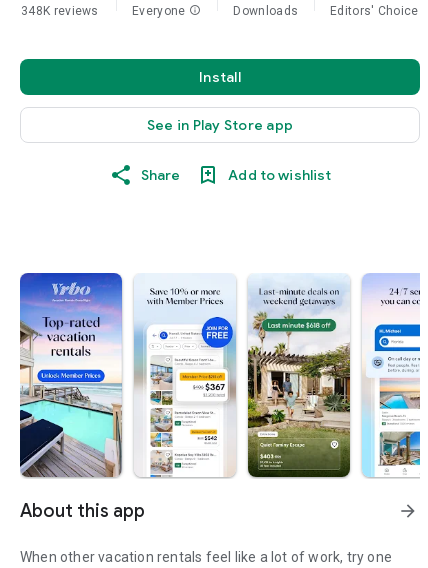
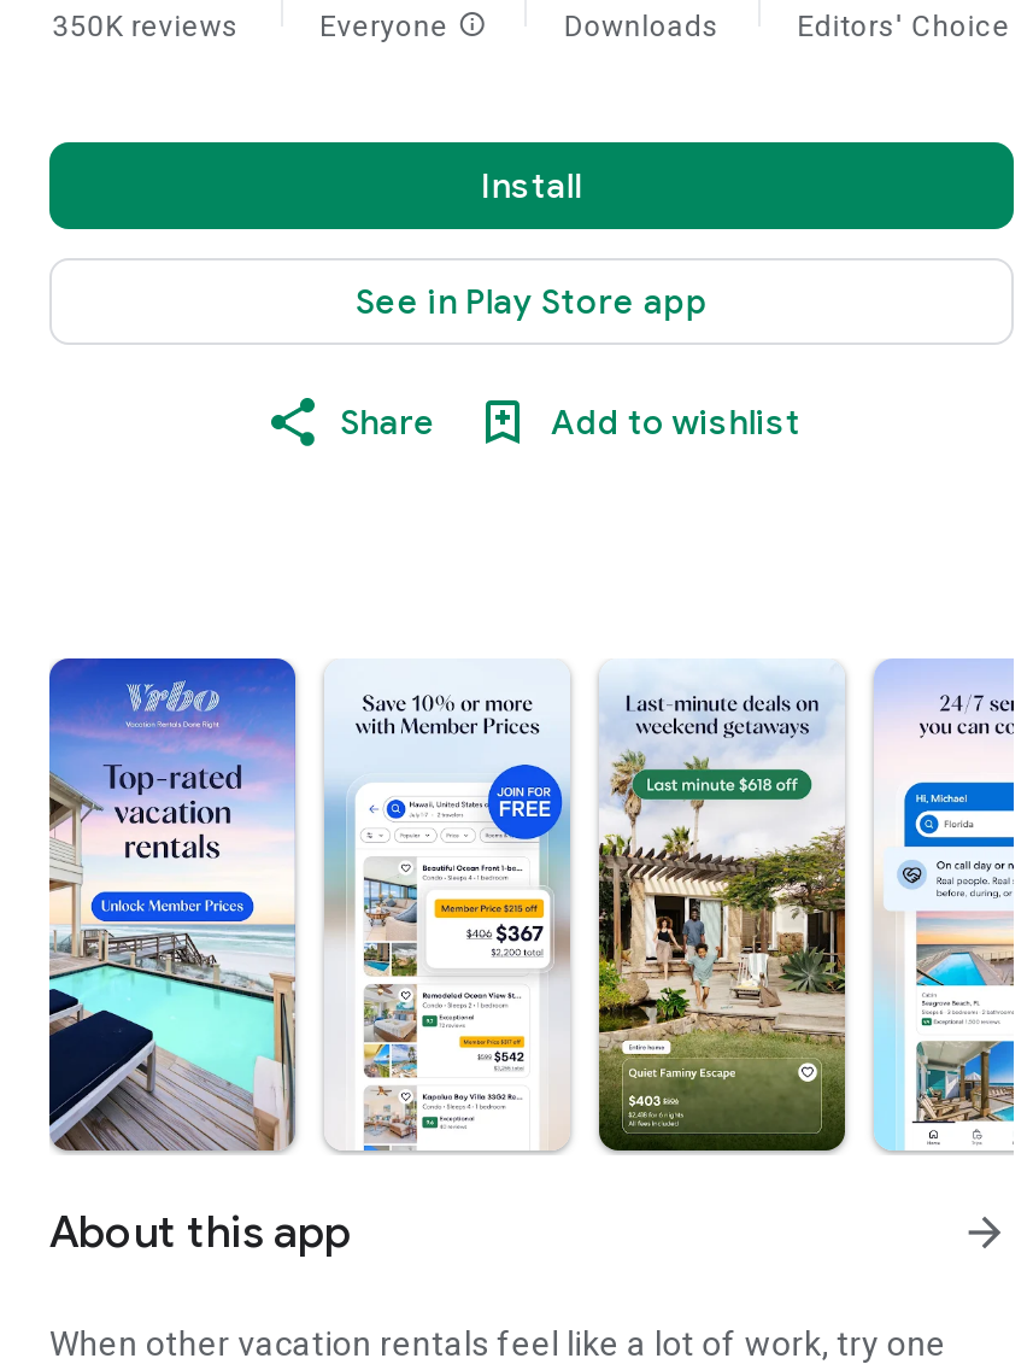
[21,4,99,18] 348K reviews -> [52,10,239,43] 350K reviews

